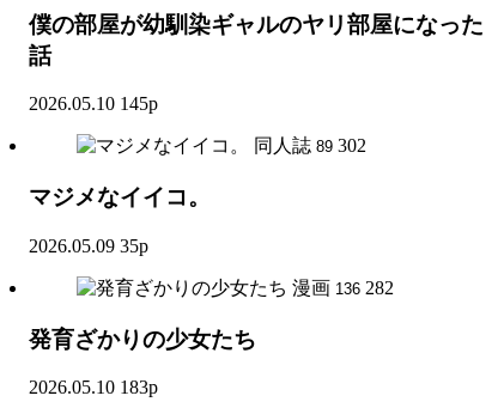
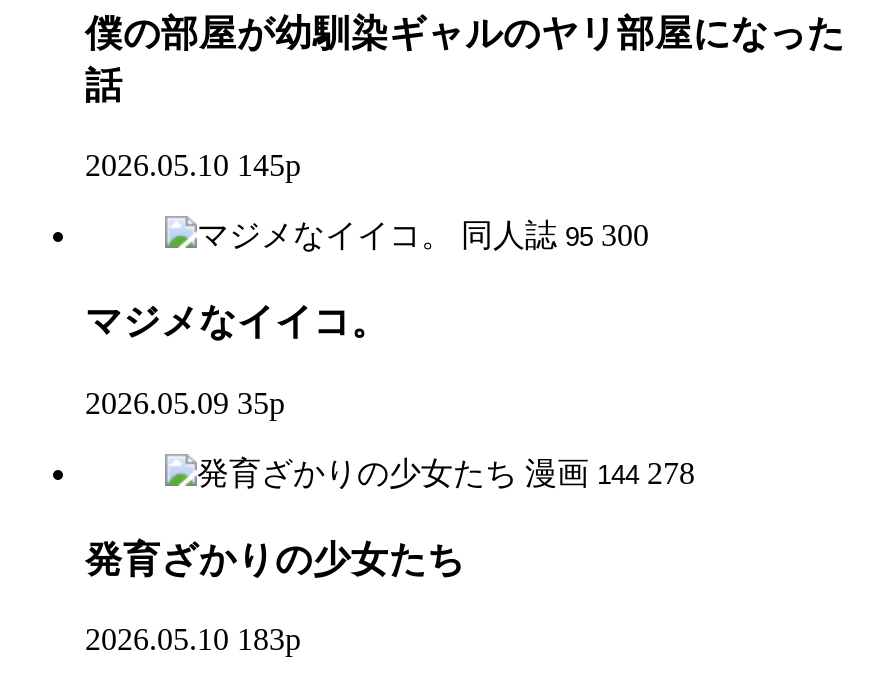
[254,136,366,156] 同人誌 89 302 -> [461,219,649,253] 同人誌 95 300
[292,277,394,298] 漫画 136 282 -> [525,456,695,490] 漫画 144 278

